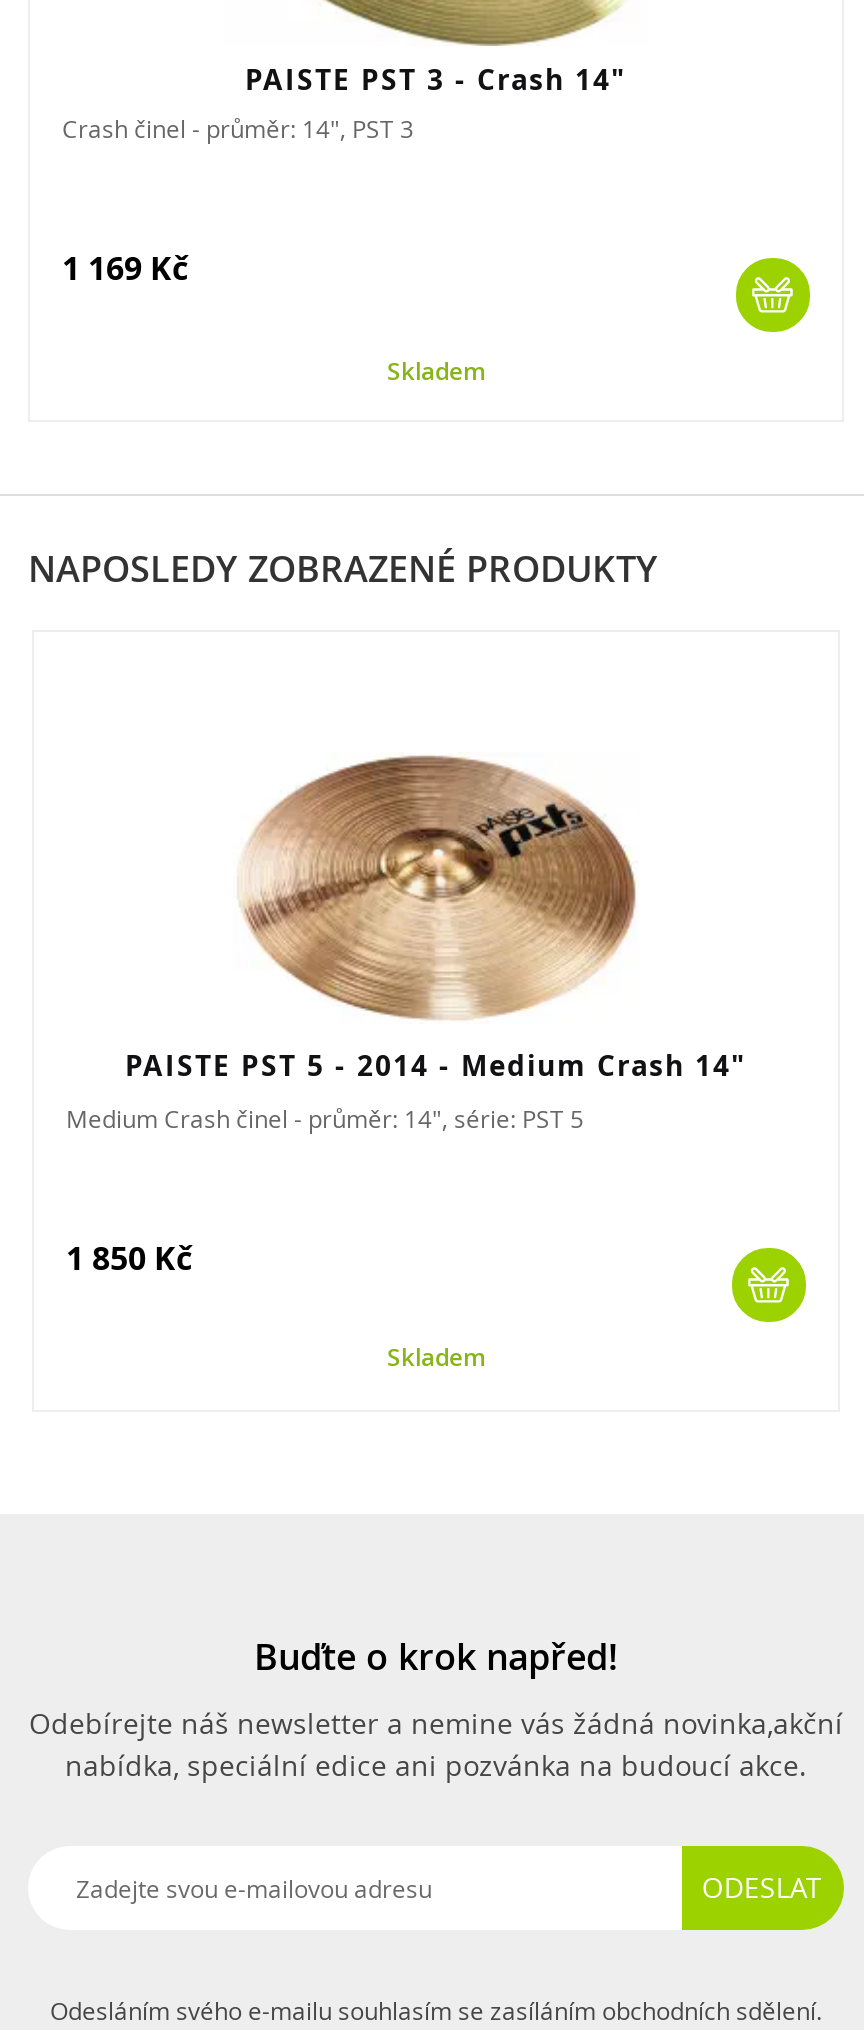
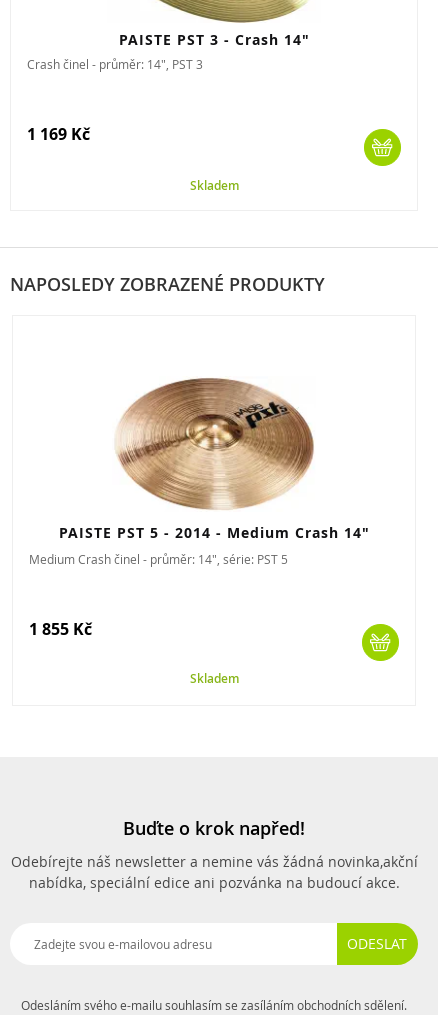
[66,1236,192,1280] 1 850 Kč -> [29,618,92,640] 1 855 Kč

